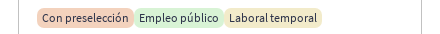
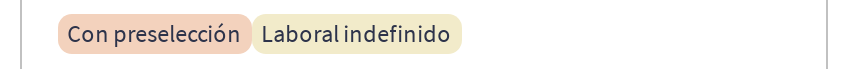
[139,10,317,25] Empleo público | Laboral temporal -> [261,18,451,48] Laboral indefinido

